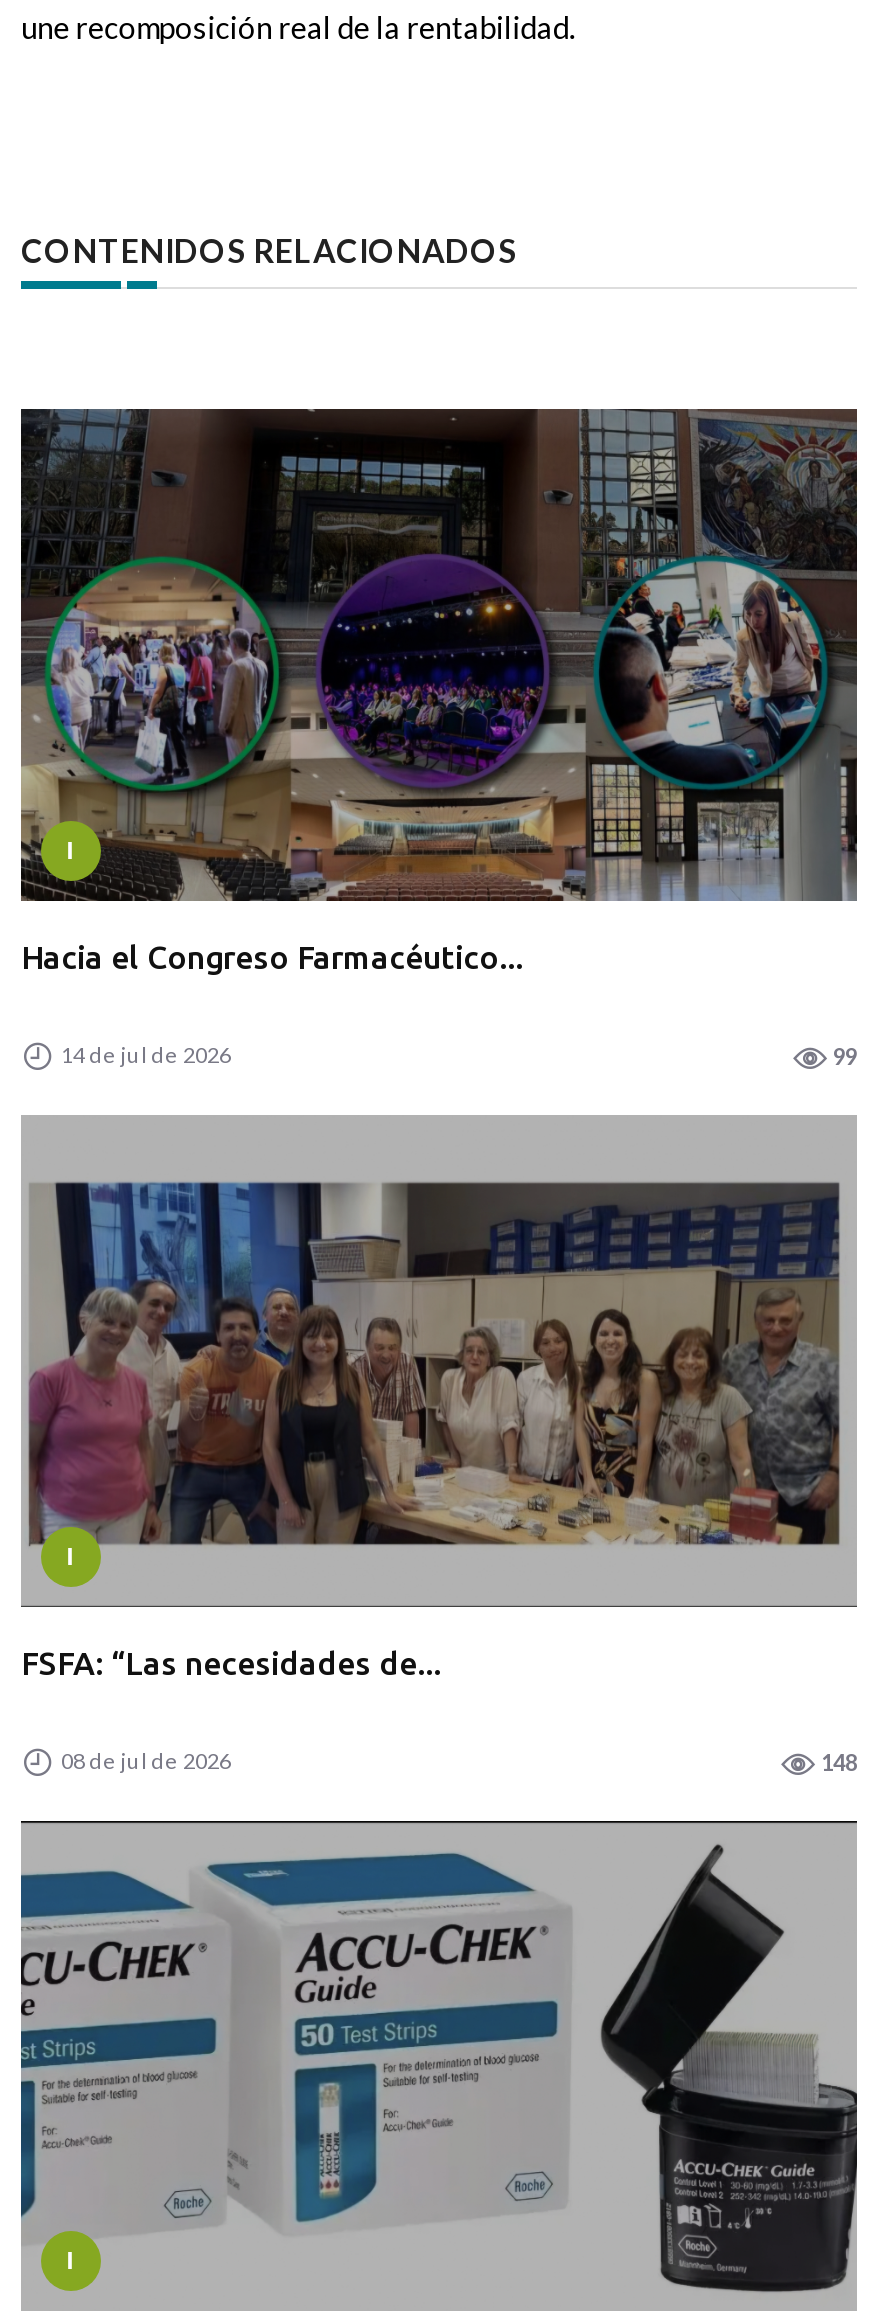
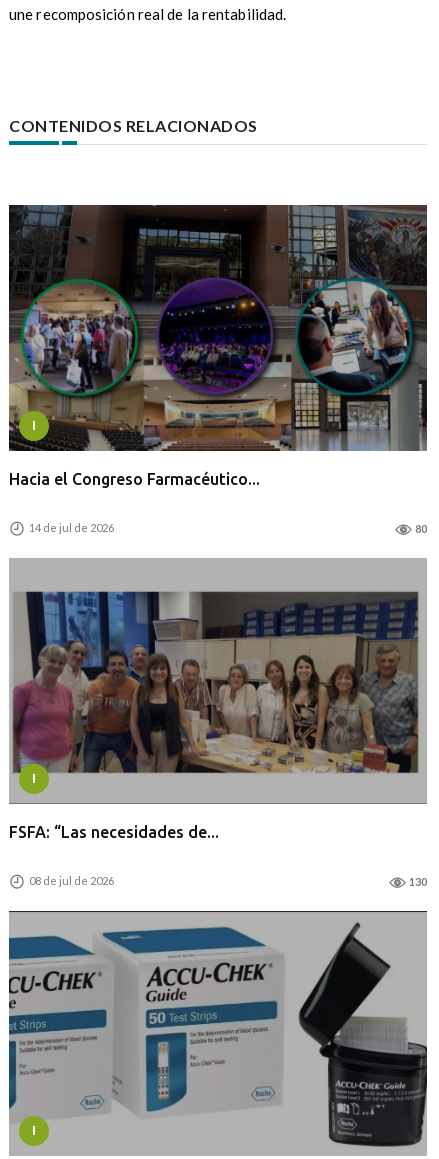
[829,1042,857,1068] 99 -> [413,522,427,535] 80
[817,1748,857,1774] 148 -> [407,874,427,887] 130

